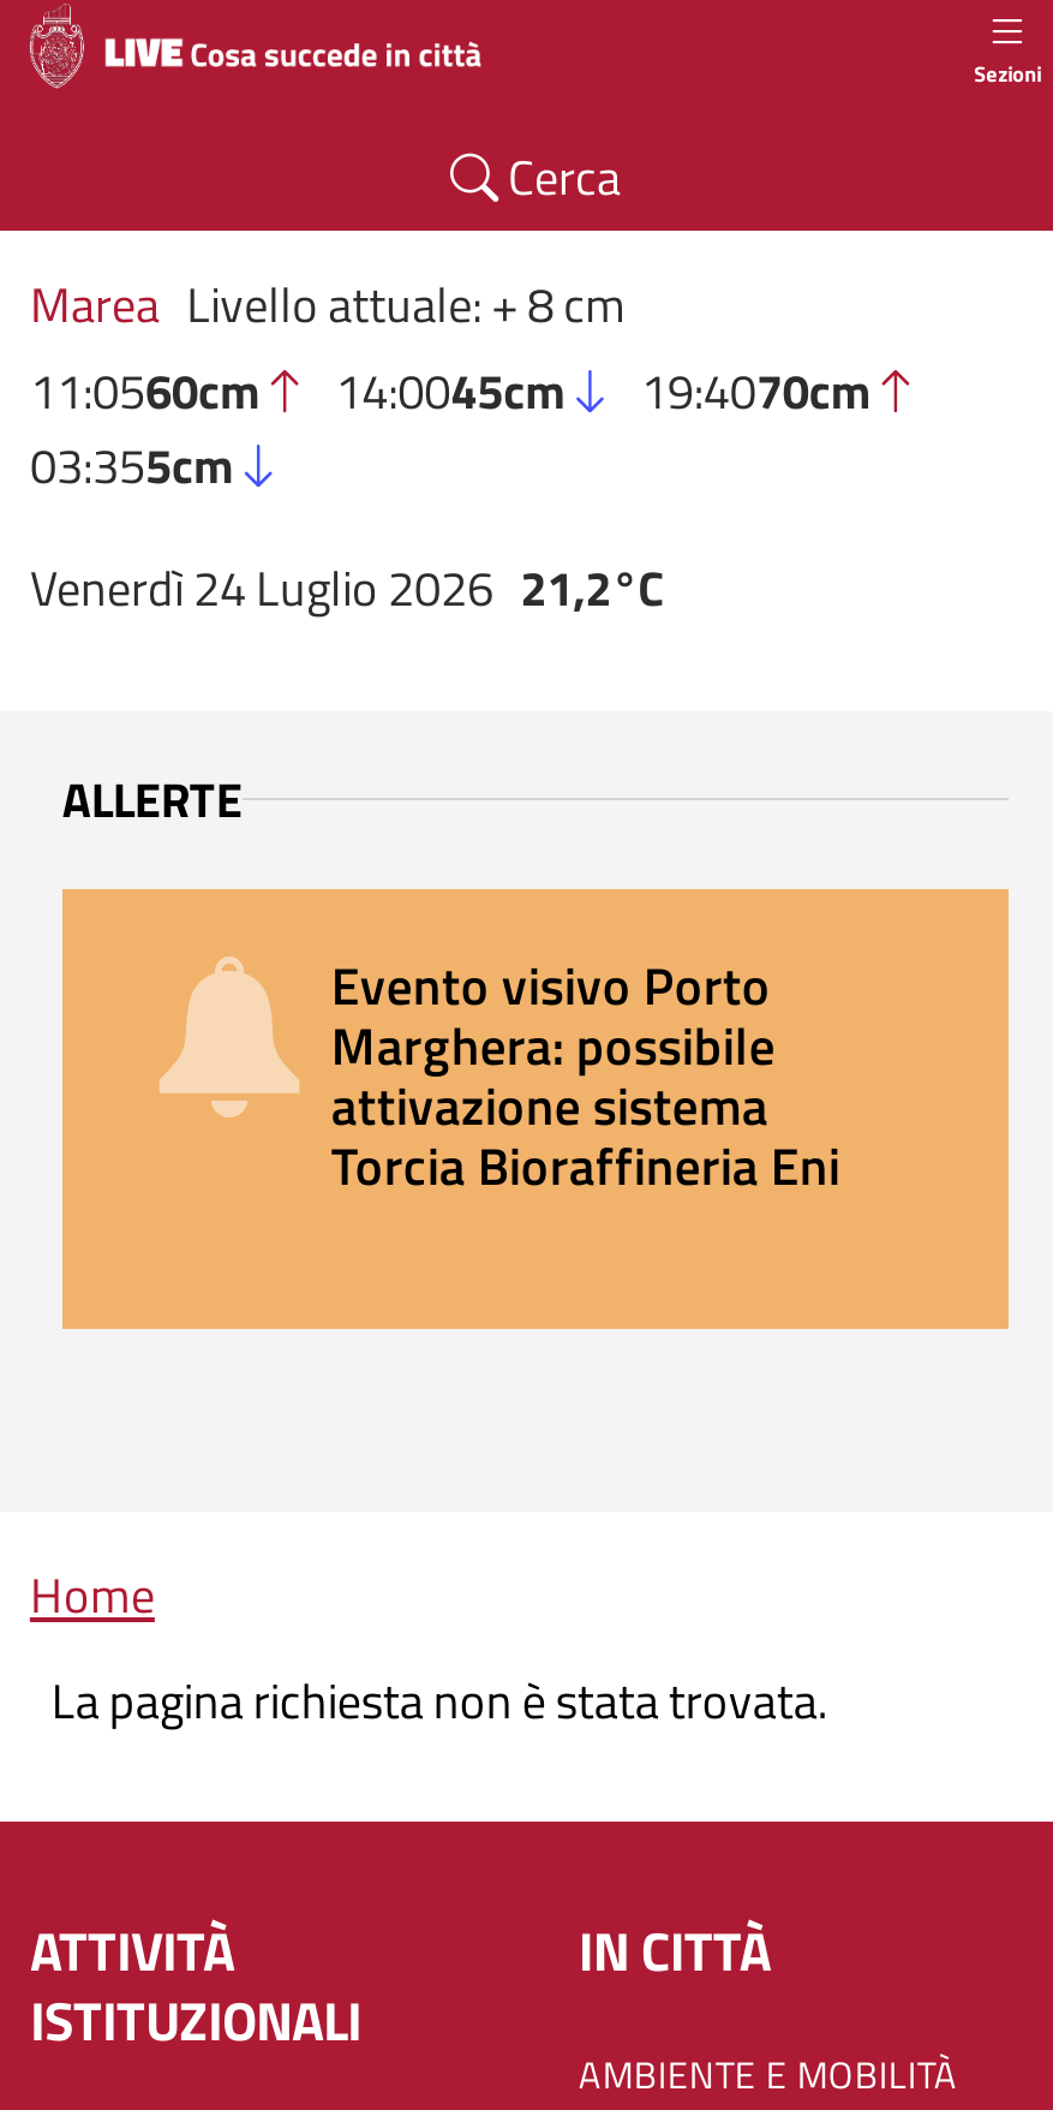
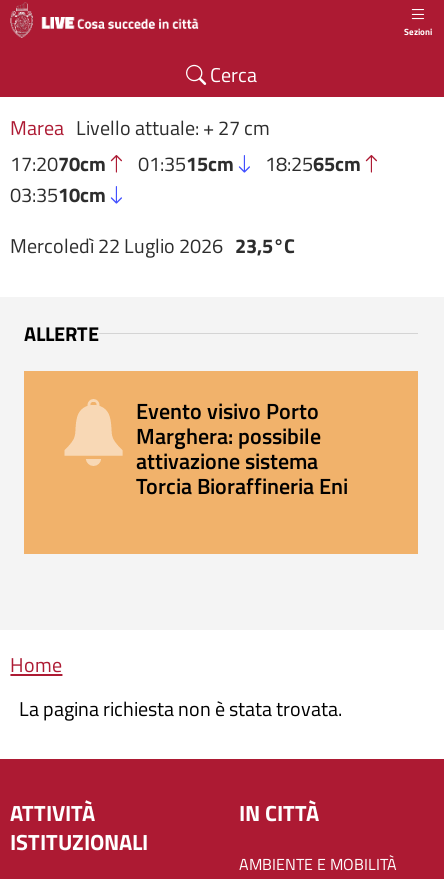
[30,267,871,503] Marea Livello attuale: + 8 cm | 11:0560cm | 14:0045cm | 19:4070cm | 03:355cm -> [10,112,361,210] Marea Livello attuale: + 27 cm | 17:2070cm | 01:3515cm | 18:2565cm | 03:3510cm
[30,551,664,626] Venerdì 24 Luglio 2026 21,2°C -> [10,230,295,261] Mercoledì 22 Luglio 2026 23,5°C

